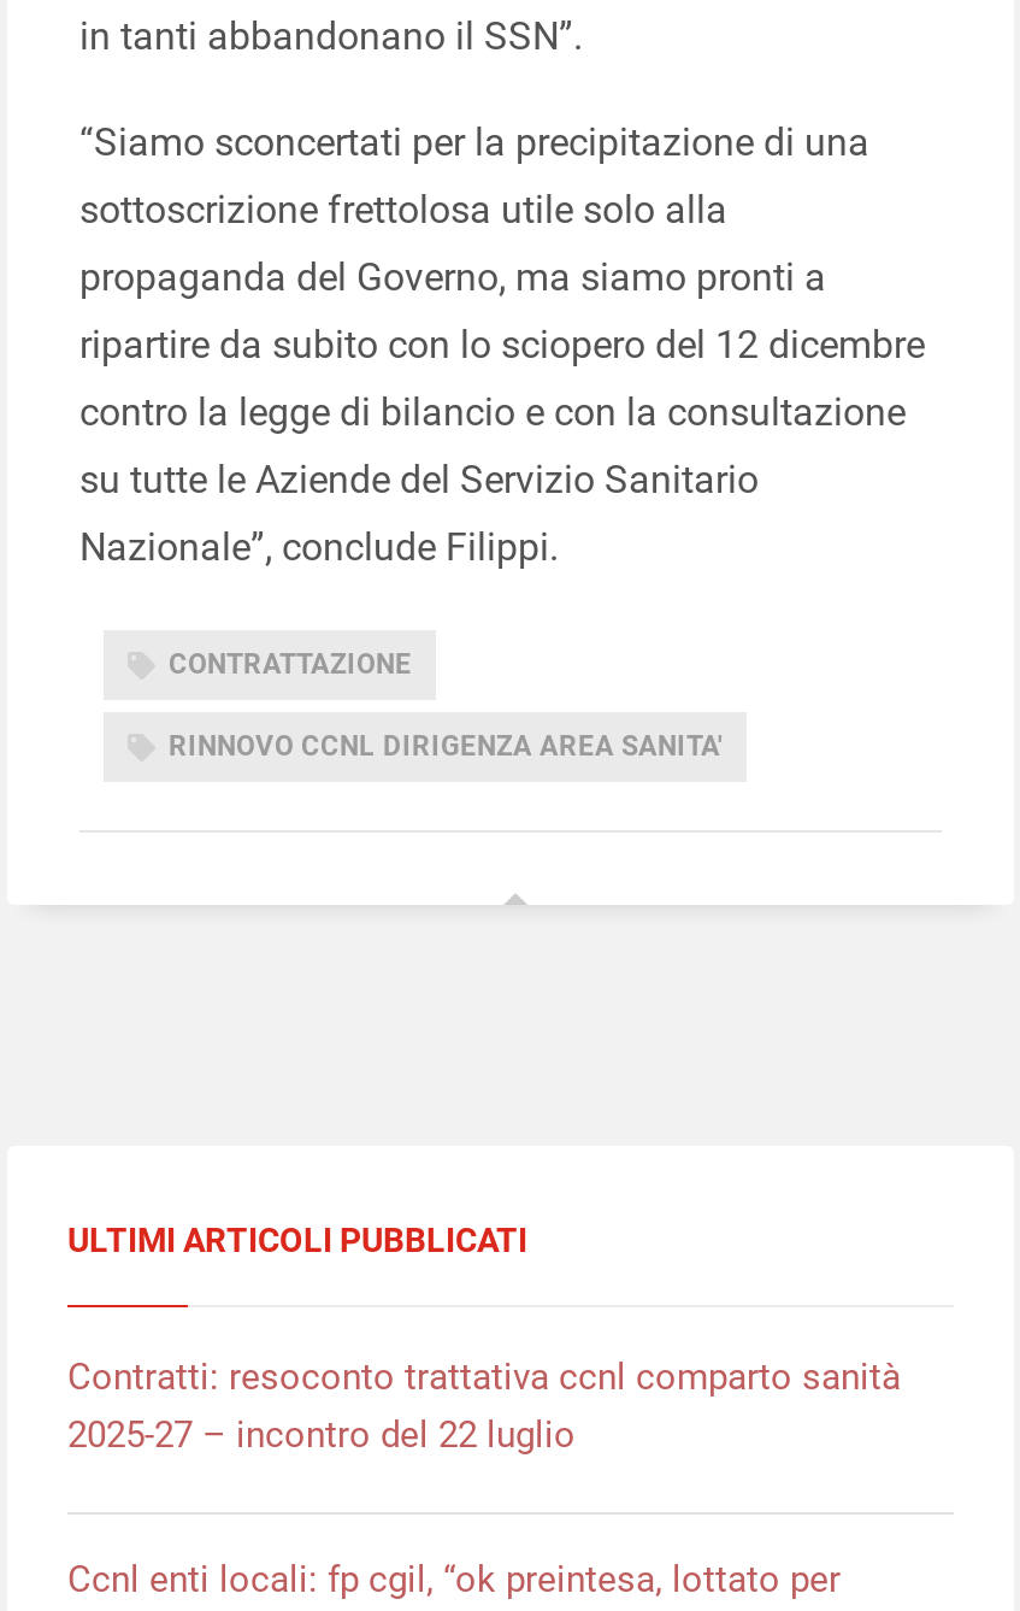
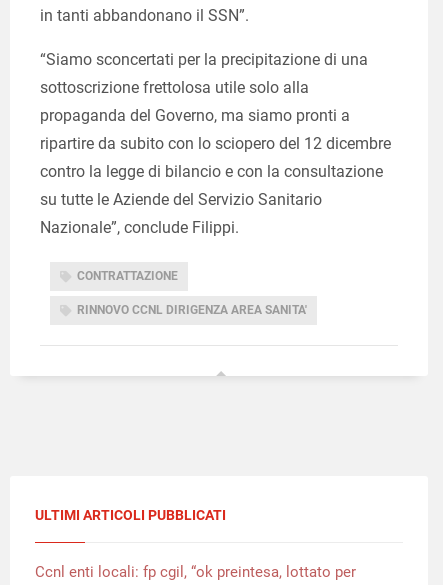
[67,1355,901,1456] Contratti: resoconto trattativa ccnl comparto sanità | 2025-27 – incontro del 22 luglio -> none

